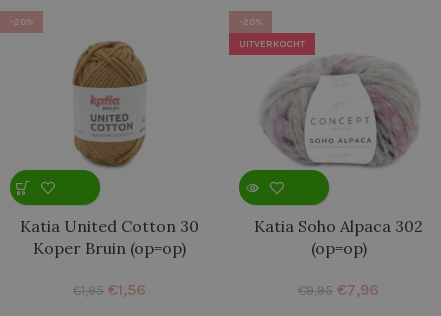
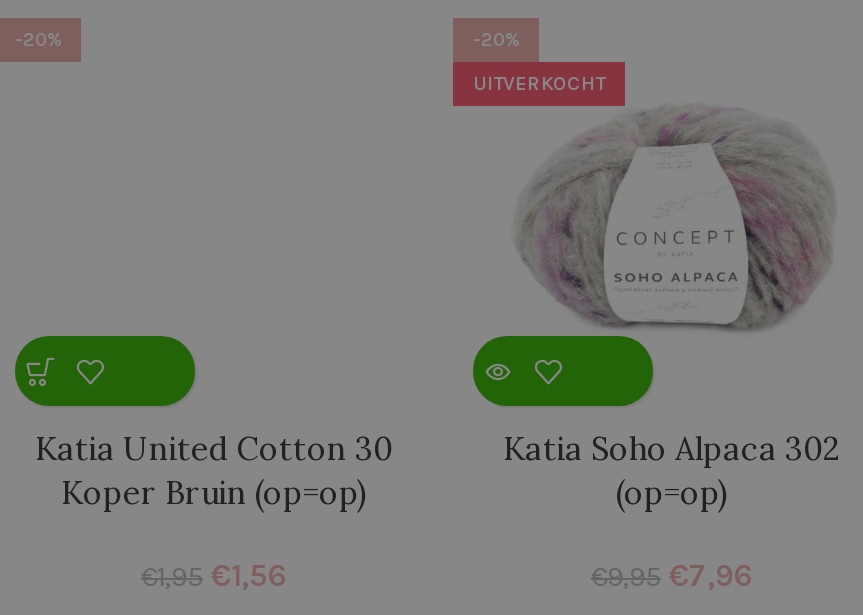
[72,40,148,169] [image] -> none

